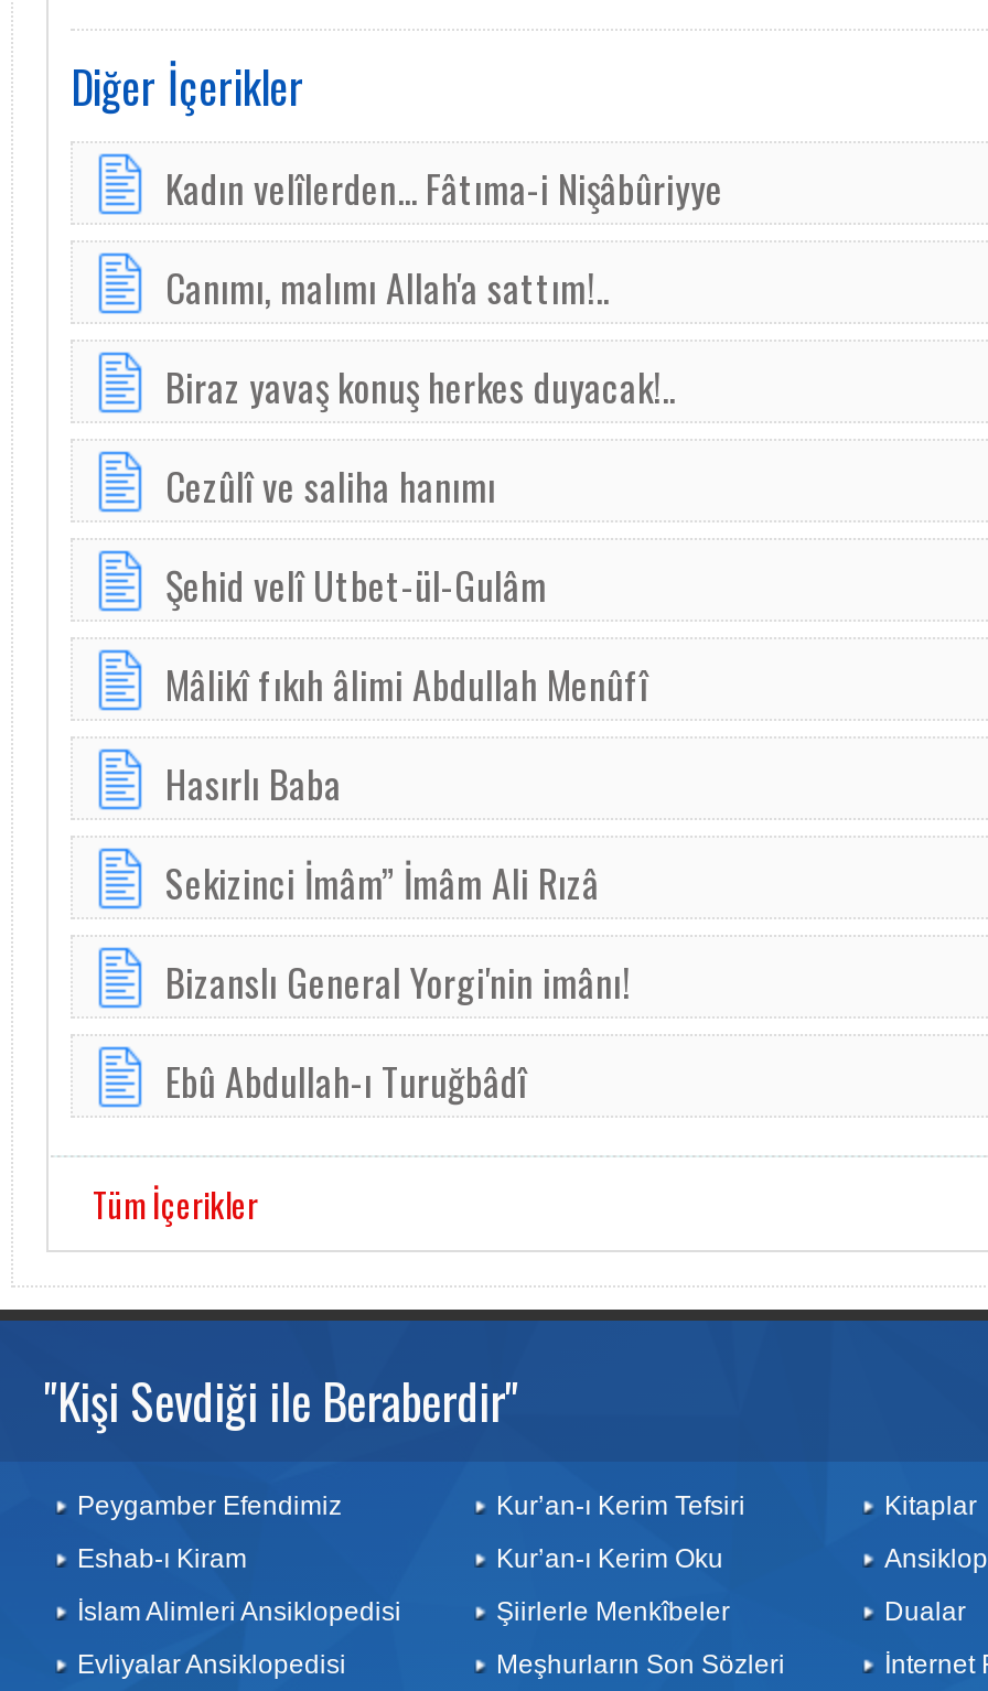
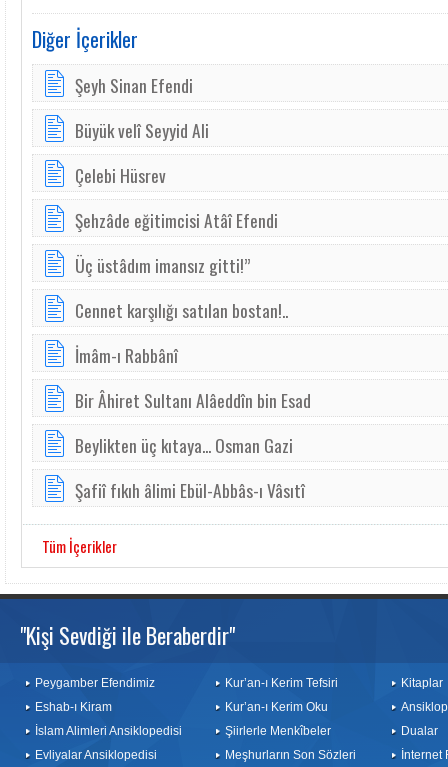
[165,159,723,216] Kadın velîlerden... Fâtıma-i Nişâbûriyye -> [75,72,193,98] Şeyh Sinan Efendi
[165,258,609,315] Canımı, malımı Allah'a sattım!.. -> [75,117,209,143] Büyük velî Seyyid Ali
[165,357,675,414] Biraz yavaş konuş herkes duyacak!.. -> [75,162,166,188] Çelebi Hüsrev
[165,456,496,514] Cezûlî ve saliha hanımı -> [75,207,278,233] Şehzâde eğitimcisi Atâî Efendi
[165,556,547,613] Şehid velî Utbet-ül-Gulâm -> [75,252,250,278] Üç üstâdım imansız gitti!”
[165,655,648,712] Mâlikî fıkıh âlimi Abdullah Menûfî -> [75,297,288,323] Cennet karşılığı satılan bostan!..
[165,754,342,811] Hasırlı Baba -> [75,342,178,368] İmâm-ı Rabbânî
[165,853,600,911] Sekizinci İmâm” İmâm Ali Rızâ -> [75,387,311,413] Bir Âhiret Sultanı Alâeddîn bin Esad
[165,952,631,1010] Bizanslı General Yorgi'nin imânı! -> [75,432,293,458] Beylikten üç kıtaya... Osman Gazi
[165,1052,527,1109] Ebû Abdullah-ı Turuğbâdî -> [75,477,305,503] Şafiî fıkıh âlimi Ebül-Abbâs-ı Vâsıtî

